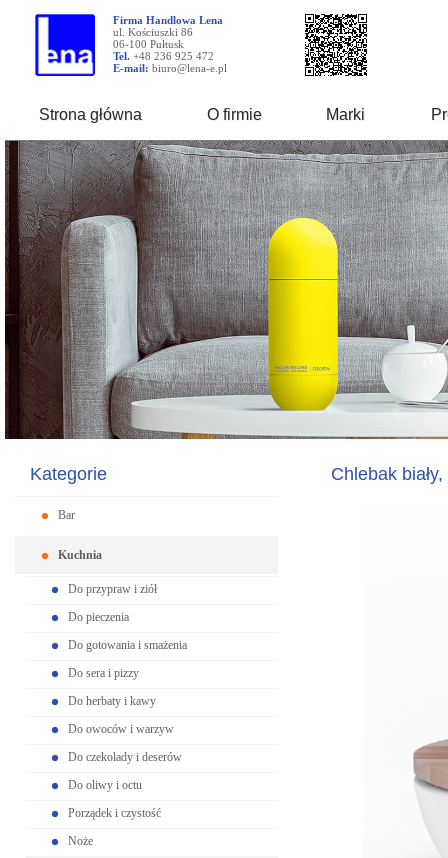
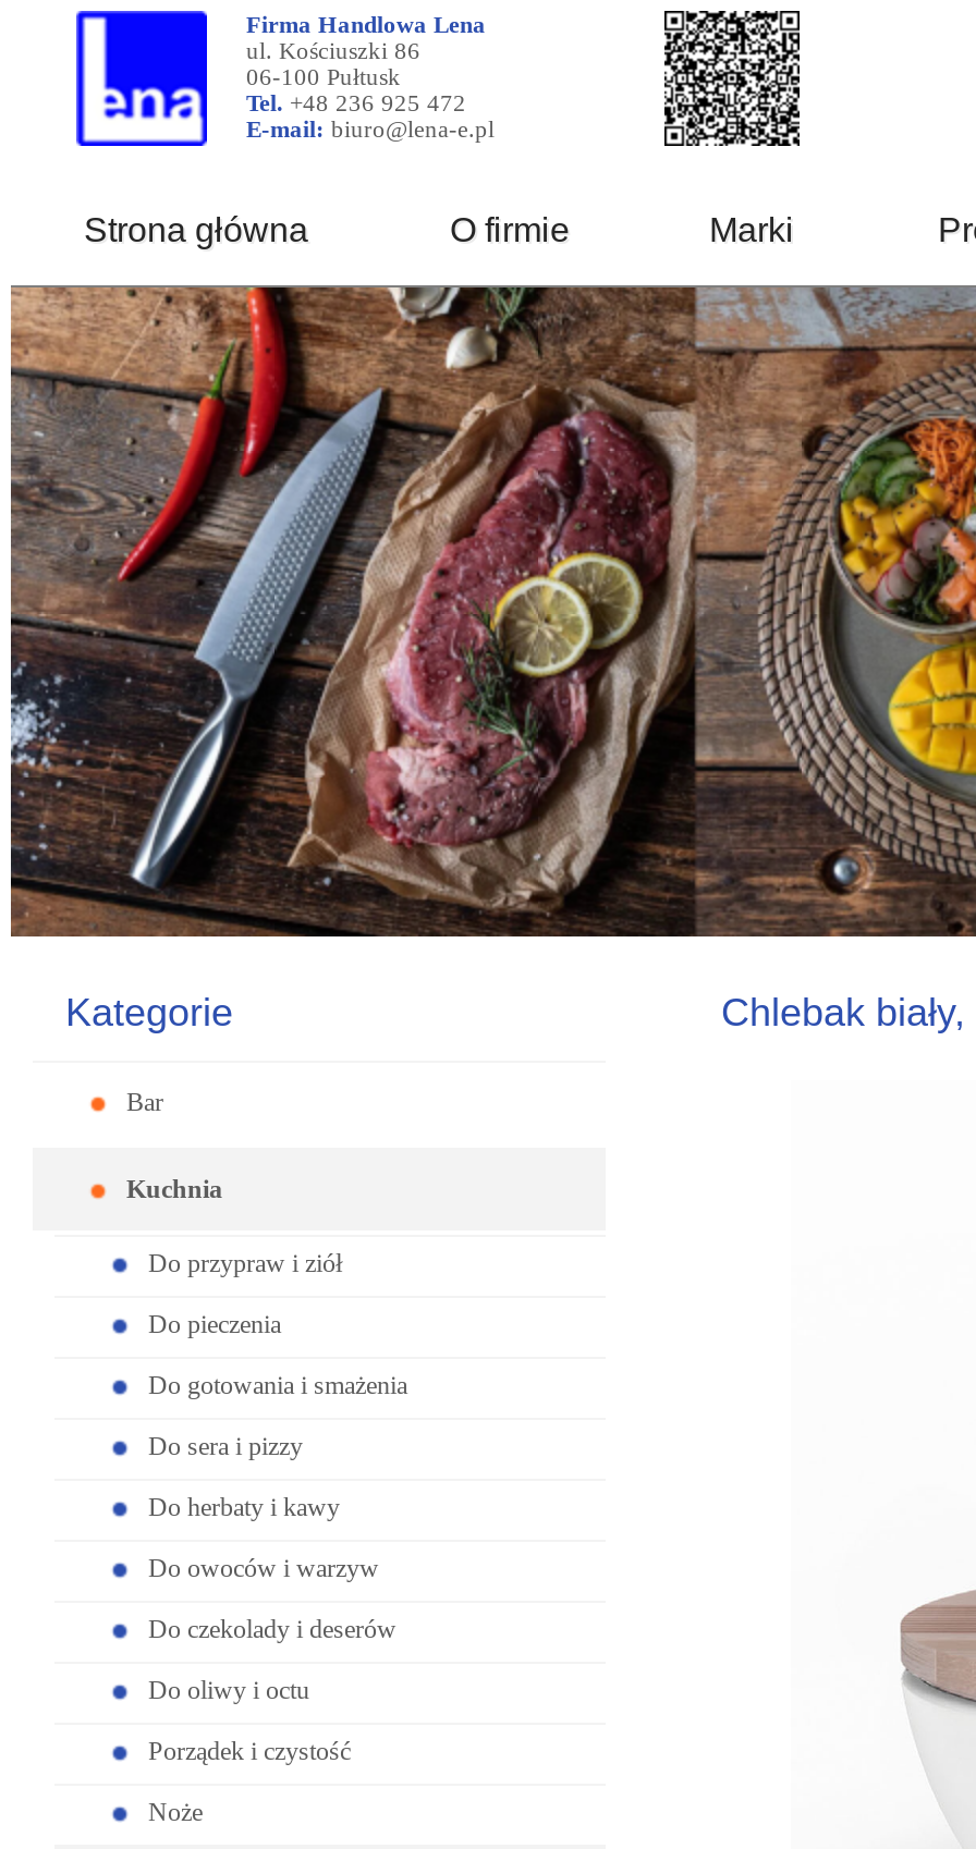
[4,140,445,440] [image] -> [9,285,969,939] [image]

